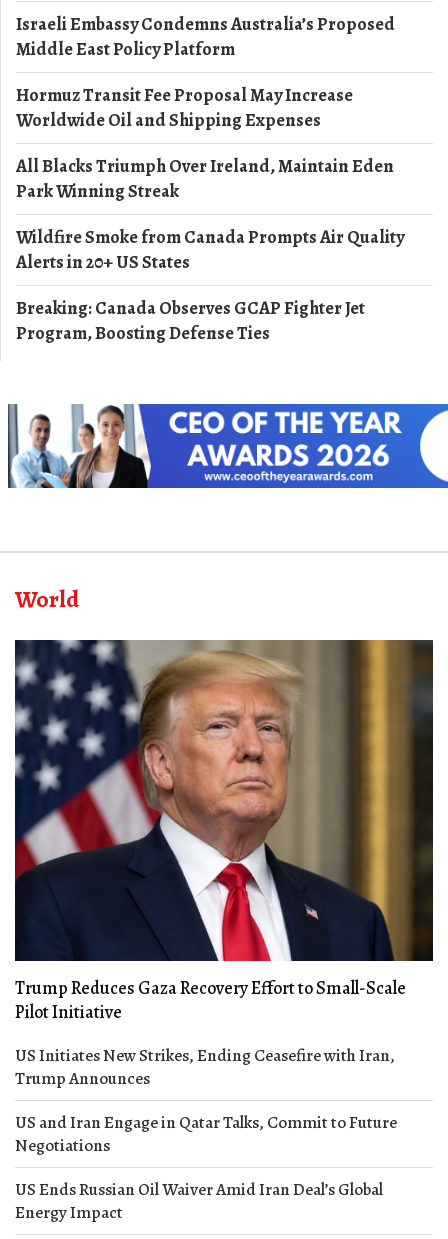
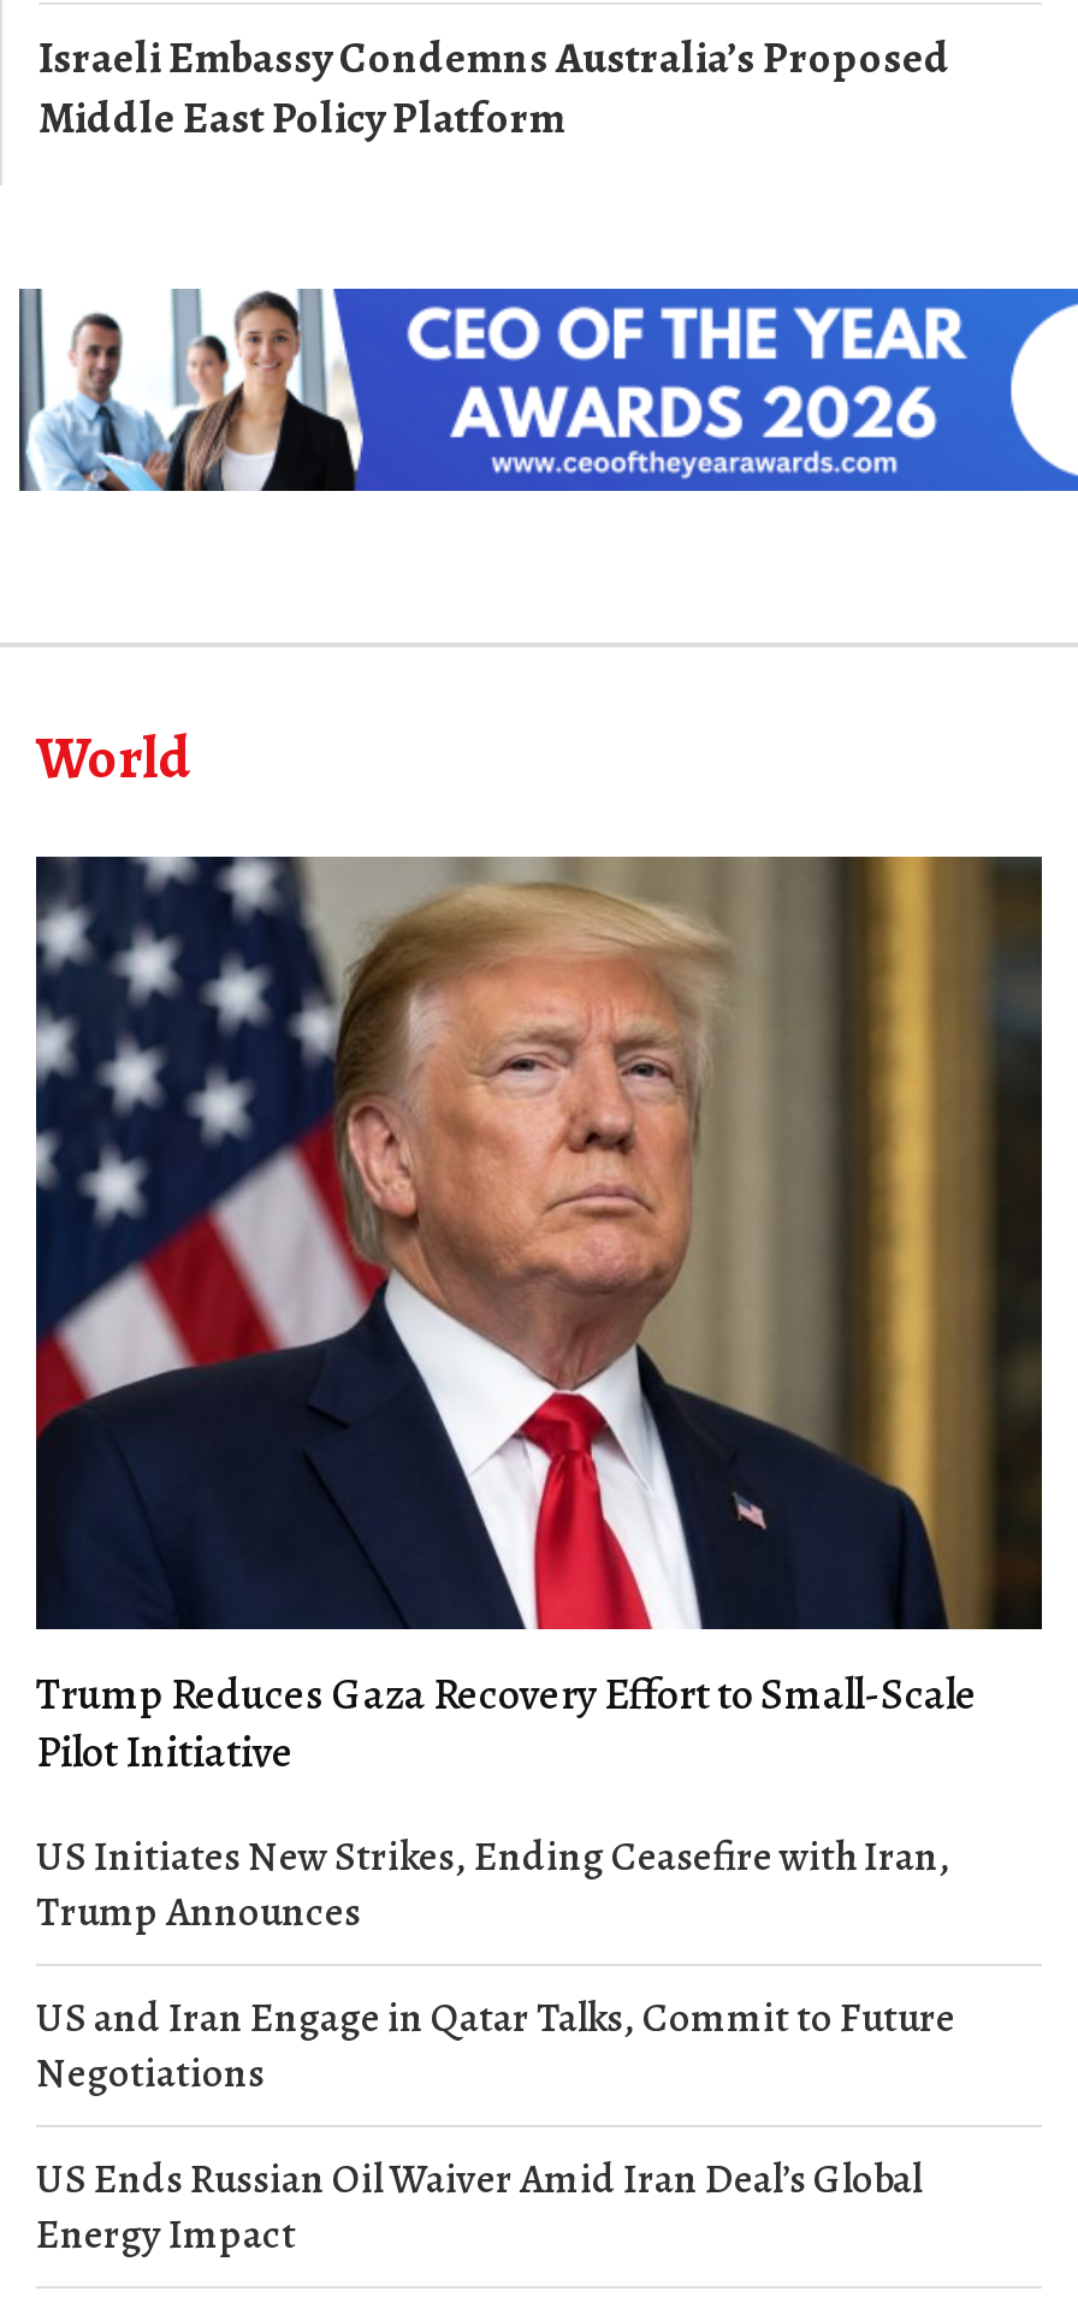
[16,83,404,345] Hormuz Transit Fee Proposal May Increase | Worldwide Oil and Shipping Expenses | All Blacks Triumph Over Ireland, Maintain Eden | Park Winning Streak | Wildfire Smoke from Canada Prompts Air Quality | Alerts in 20+ US States | Breaking: Canada Observes GCAP Fighter Jet | Program, Boosting Defense Ties -> none

